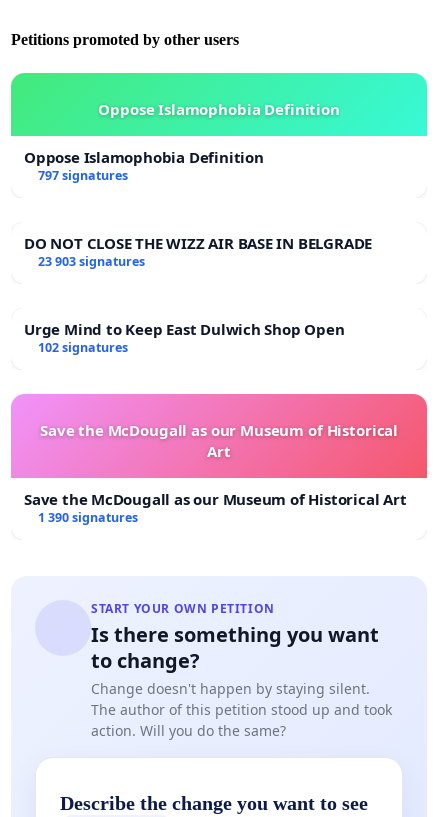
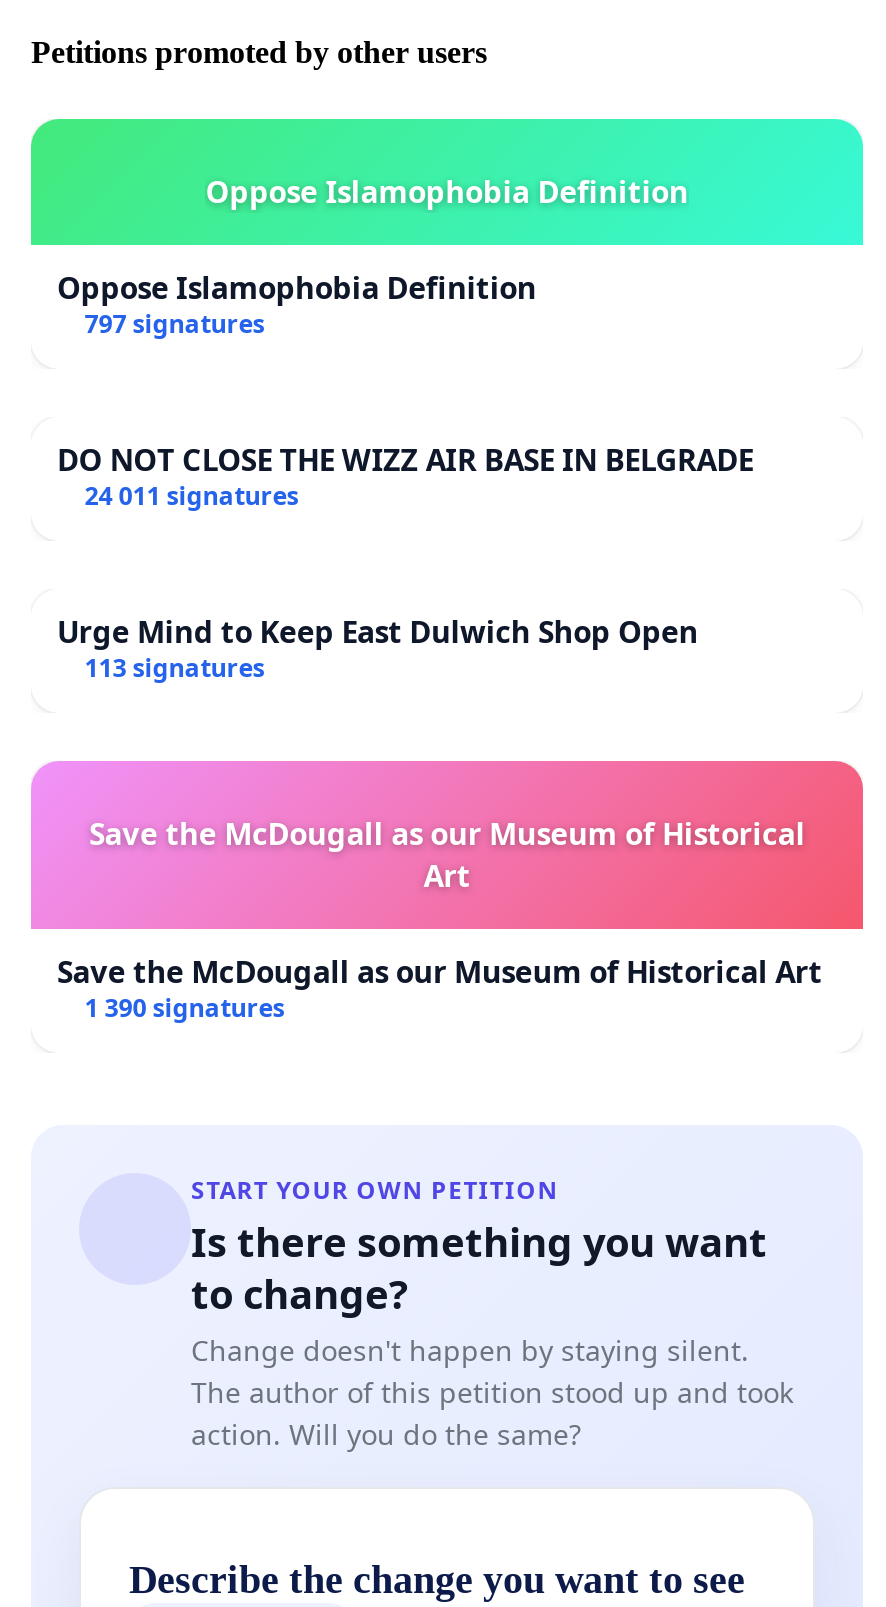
[38,253,145,270] 23 903 signatures -> [85,478,299,512] 24 011 signatures
[38,339,128,356] 102 signatures -> [85,650,265,684] 113 signatures

